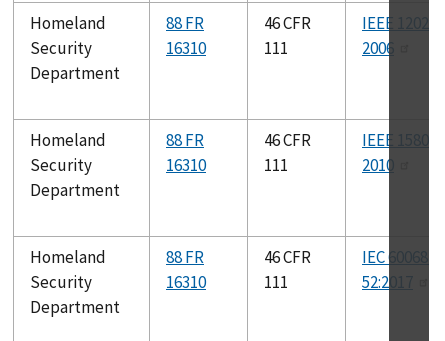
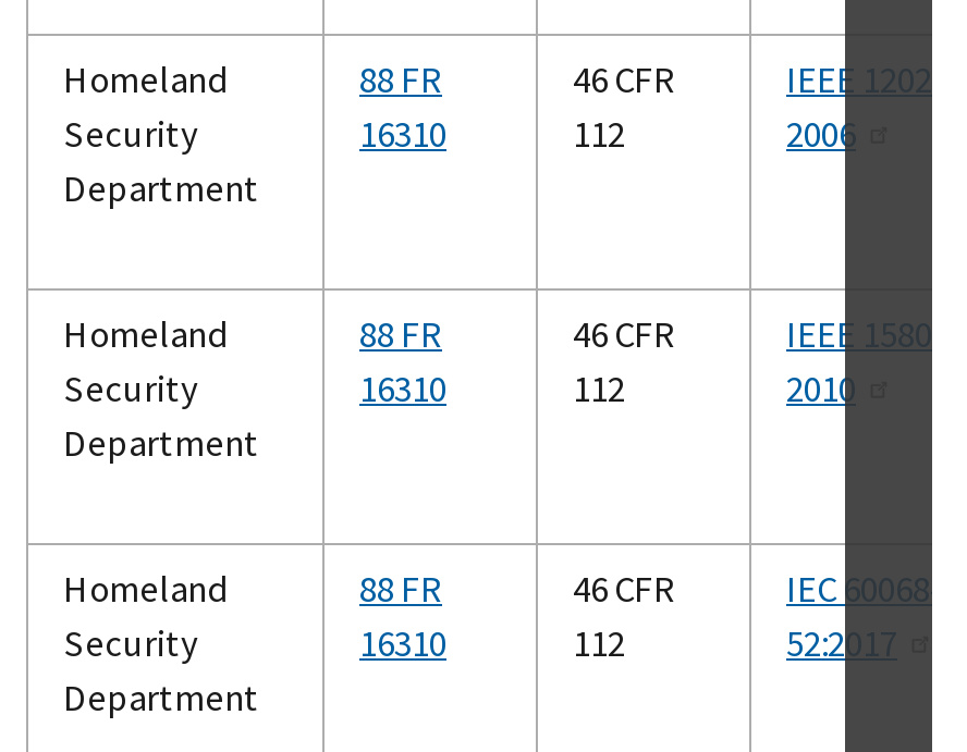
[264,37,288,59] 111 -> [573,110,625,158] 112
[264,154,288,176] 111 -> [573,365,625,412] 112
[264,271,288,293] 111 -> [573,619,625,667] 112

